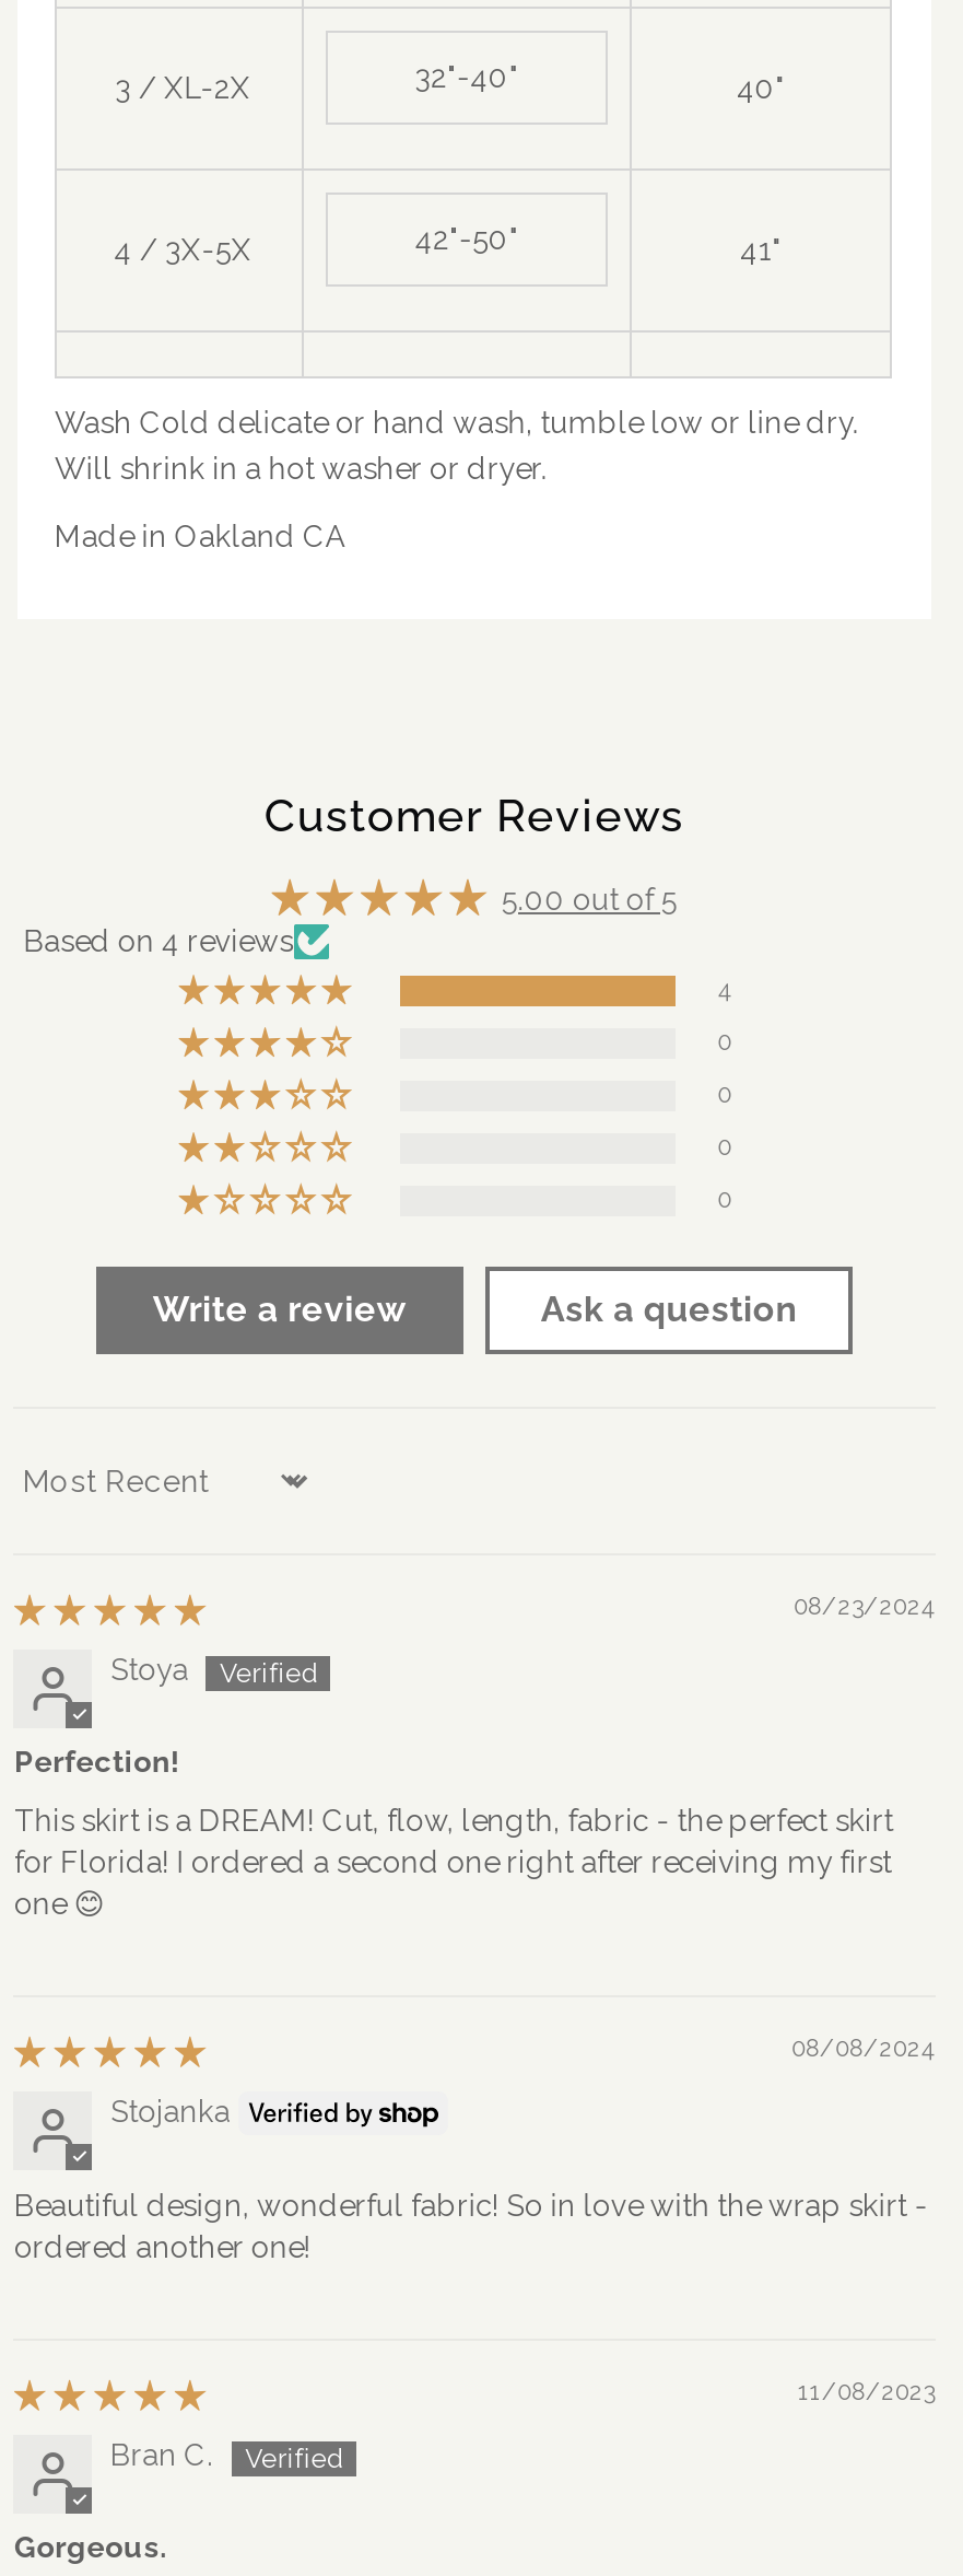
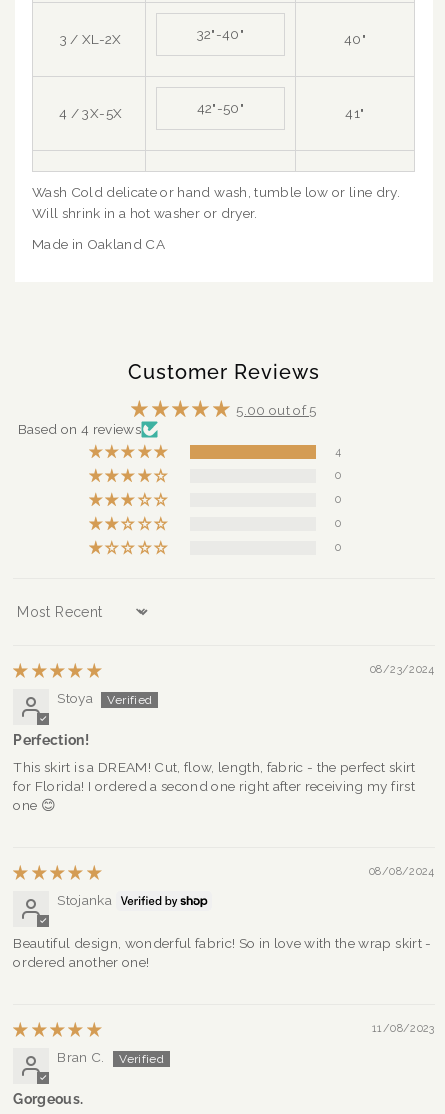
[153,1288,798,1330] Write a review | Ask a question -> none

